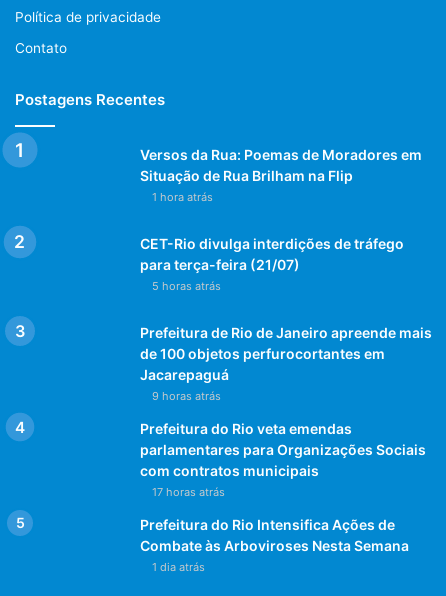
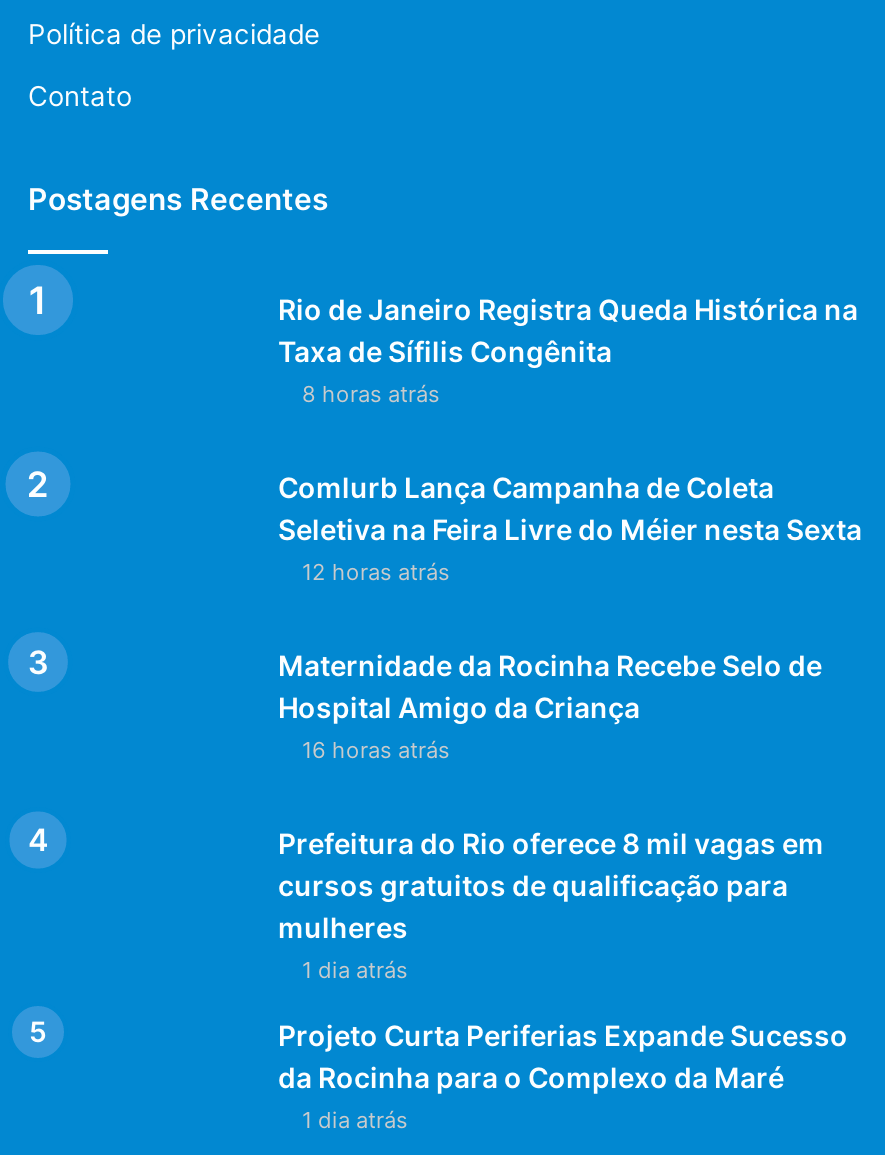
[140,145,422,203] Versos da Rua: Poemas de Moradores em | Situação de Rua Brilham na Flip | 1 hora atrás -> [278,291,858,407] Rio de Janeiro Registra Queda Histórica na | Taxa de Sífilis Congênita | 8 horas atrás
[140,234,404,292] CET-Rio divulga interdições de tráfego | para terça-feira (21/07) | 5 horas atrás -> [278,469,862,585] Comlurb Lança Campanha de Coleta | Seletiva na Feira Livre do Méier nesta Sexta | 12 horas atrás
[140,323,432,402] Prefeitura de Rio de Janeiro apreende mais | de 100 objetos perfurocortantes em | Jacarepaguá | 9 horas atrás -> [278,647,822,763] Maternidade da Rocinha Recebe Selo de | Hospital Amigo da Criança | 16 horas atrás
[140,419,426,498] Prefeitura do Rio veta emendas | parlamentares para Organizações Sociais | com contratos municipais | 17 horas atrás -> [278,825,824,983] Prefeitura do Rio oferece 8 mil vagas em | cursos gratuitos de qualificação para | mulheres | 1 dia atrás
[140,515,409,553] Prefeitura do Rio Intensifica Ações de | Combate às Arboviroses Nesta Semana -> [278,1017,848,1093] Projeto Curta Periferias Expande Sucesso | da Rocinha para o Complexo da Maré

